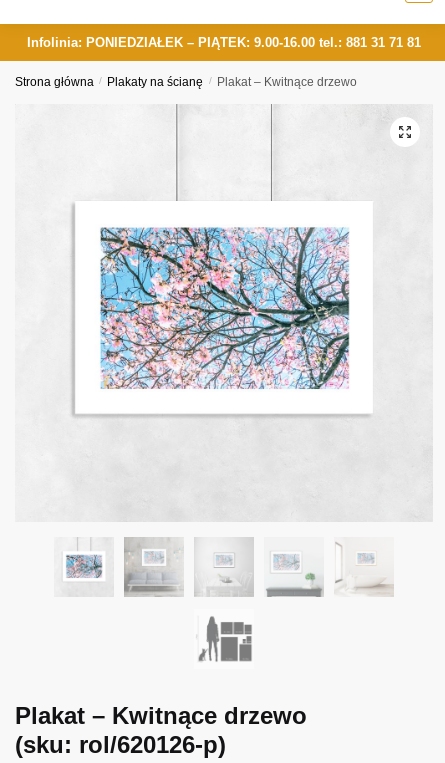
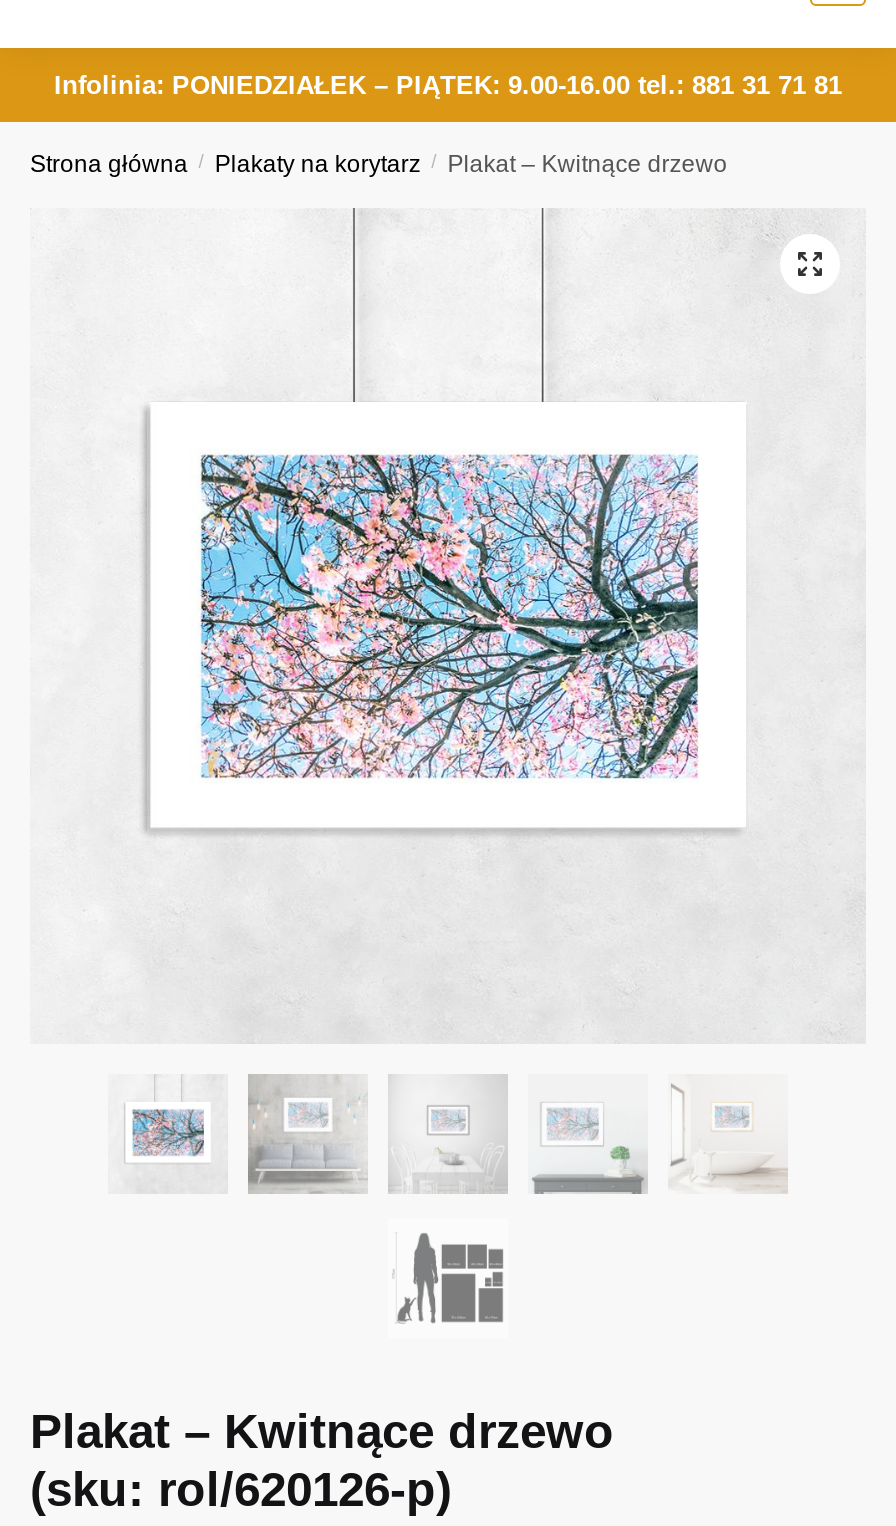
[15,75,357,89] Strona główna / Plakaty na ścianę / Plakat – Kwitnące drzewo -> [30,149,728,177] Strona główna / Plakaty na korytarz / Plakat – Kwitnące drzewo

